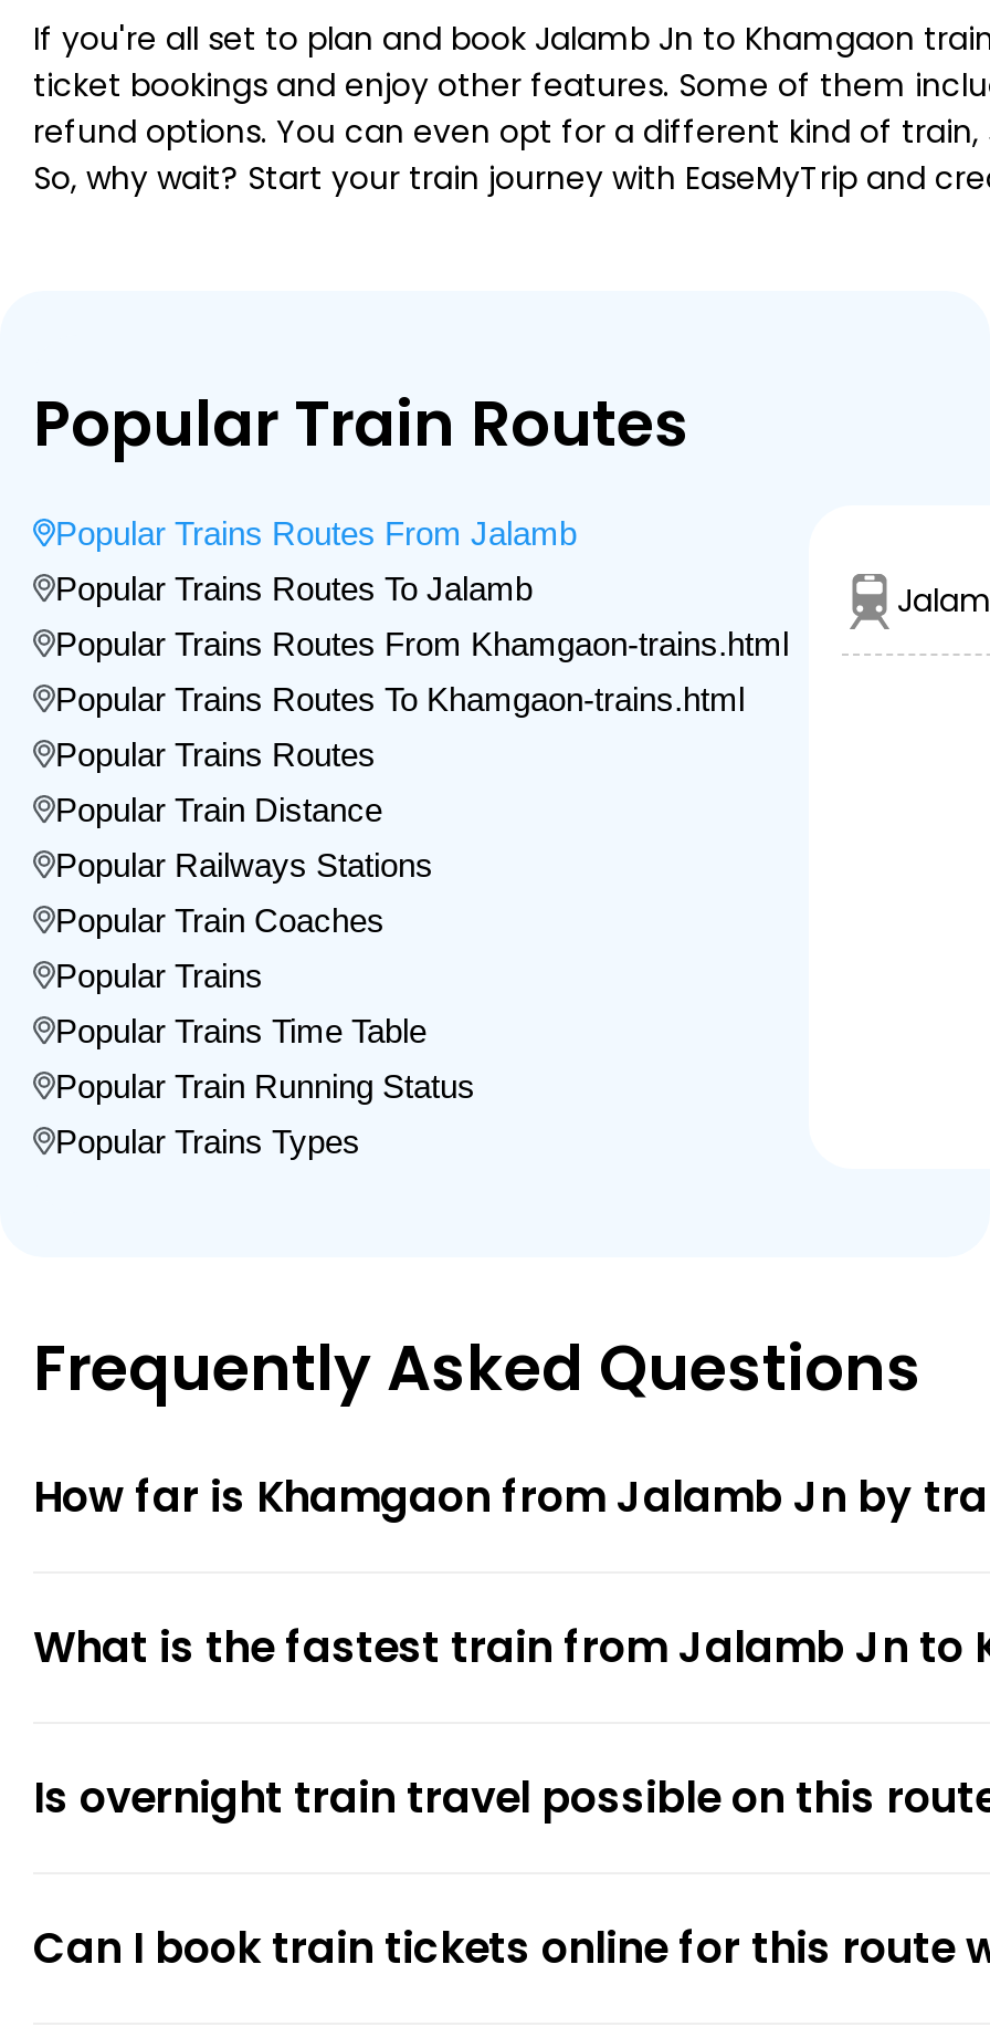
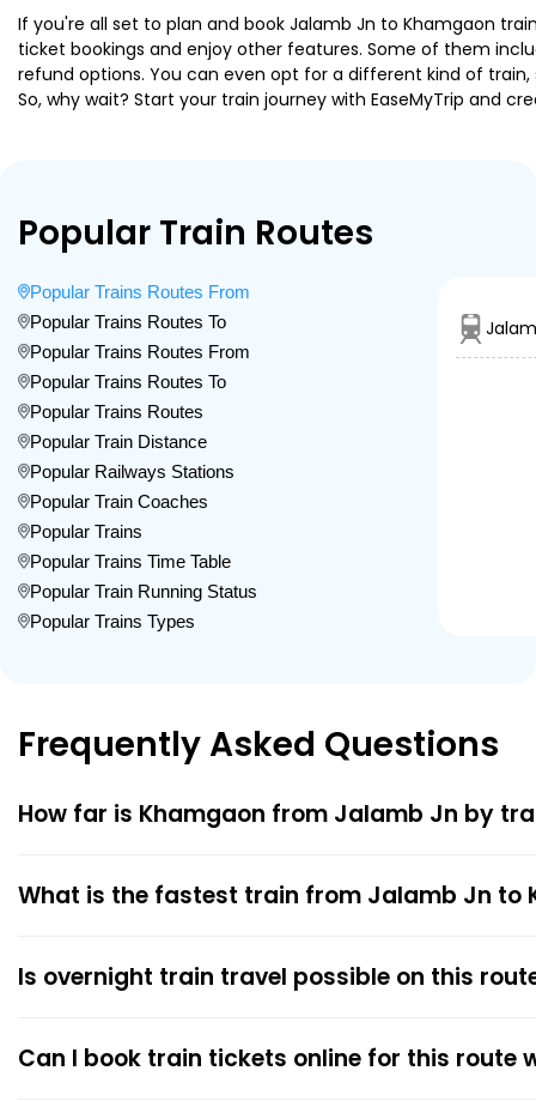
[55,514,577,552] Popular Trains Routes From Jalamb -> [30,282,250,302] Popular Trains Routes From
[55,570,533,607] Popular Trains Routes To Jalamb -> [30,311,226,332] Popular Trains Routes To
[55,625,789,662] Popular Trains Routes From Khamgaon-trains.html -> [30,341,250,362] Popular Trains Routes From
[55,680,745,718] Popular Trains Routes To Khamgaon-trains.html -> [30,371,226,392] Popular Trains Routes To

